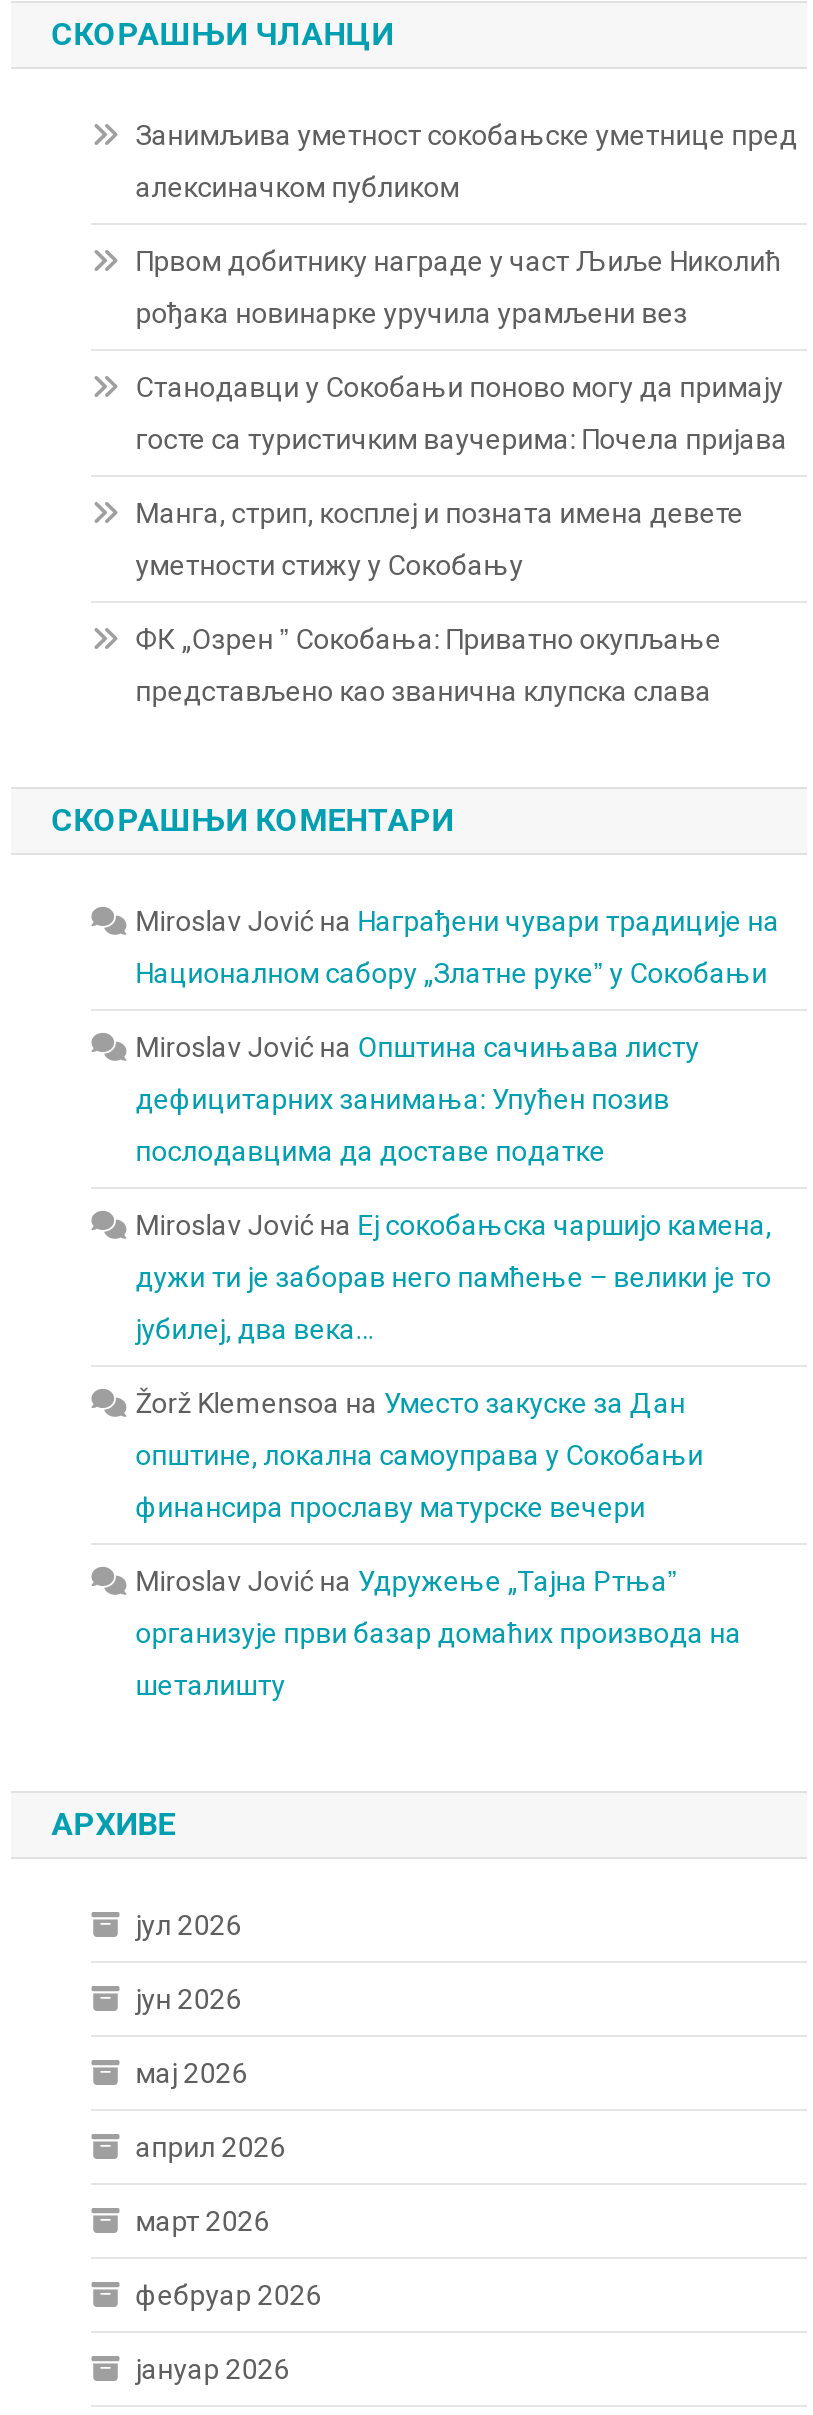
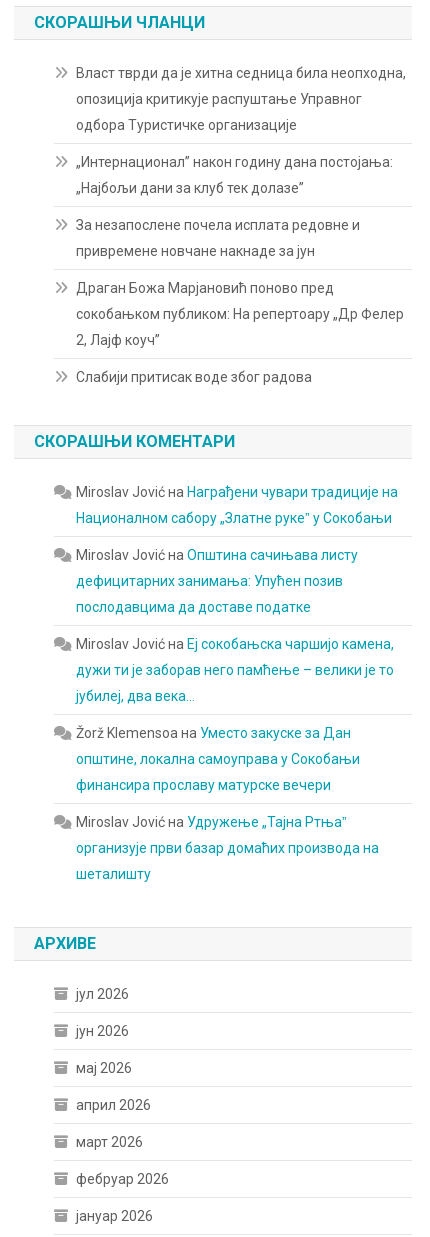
[136,119,798,707] Занимљива уметност сокобањске уметнице пред | алексиначком публиком | Првом добитнику награде у част Љиље Николић | рођака новинарке уручила урамљени вез | Станодавци у Сокобањи поново могу да примају | госте са туристичким ваучерима: Почела пријава | Манга, стрип, косплеј и позната имена девете | уметности стижу у Сокобању | ФК „Озрен ˮ Сокобања: Приватно окупљање | представљено као званична клупска слава -> [76,65,406,385] Власт тврди да је хитна седница била неопходна, | опозиција критикује распуштање Управног | одбора Туристичке организације | „Интернационал” након годину дана постојања: | „Најбољи дани за клуб тек долазе” | За незапослене почела исплата редовне и | привремене новчане накнаде за јун | Драган Божа Марјановић поново пред | сокобањком публиком: На репертоару „Др Фелер | 2, Лајф коуч” | Слабији притисак воде због радова

